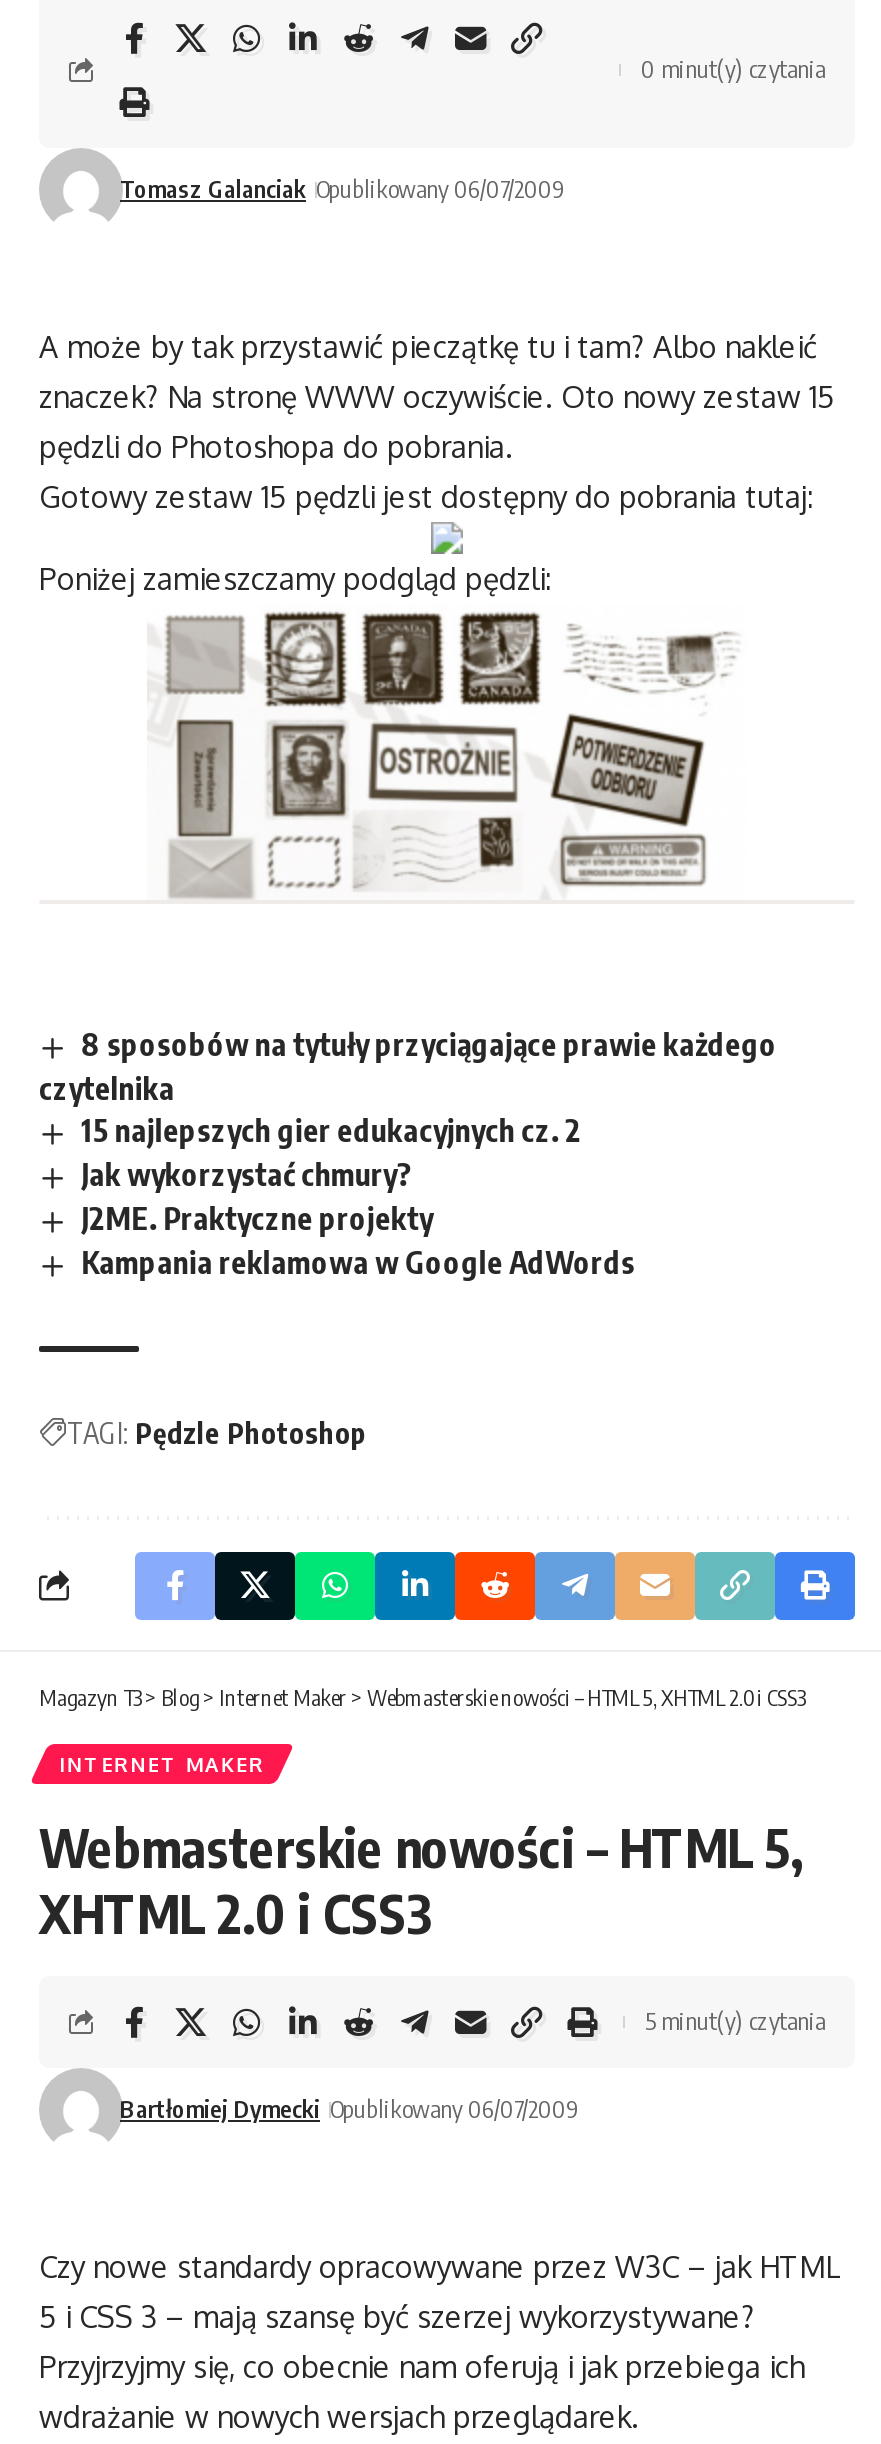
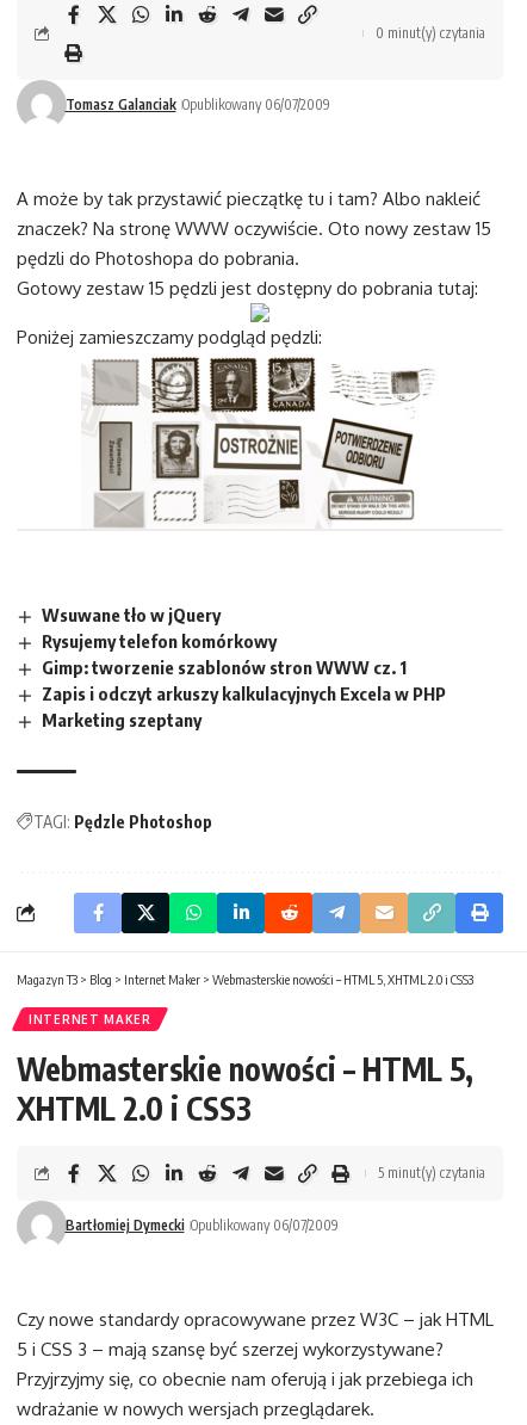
[39,1026,777,1279] 8 sposobów na tytuły przyciągające prawie każdego | czytelnika | 15 najlepszych gier edukacyjnych cz. 2 | Jak wykorzystać chmury? | J2ME. Praktyczne projekty | Kampania reklamowa w Google AdWords -> [42,604,446,730] Wsuwane tło w jQuery | Rysujemy telefon komórkowy | Gimp: tworzenie szablonów stron WWW cz. 1 | Zapis i odczyt arkuszy kalkulacyjnych Excela w PHP | Marketing szeptany

